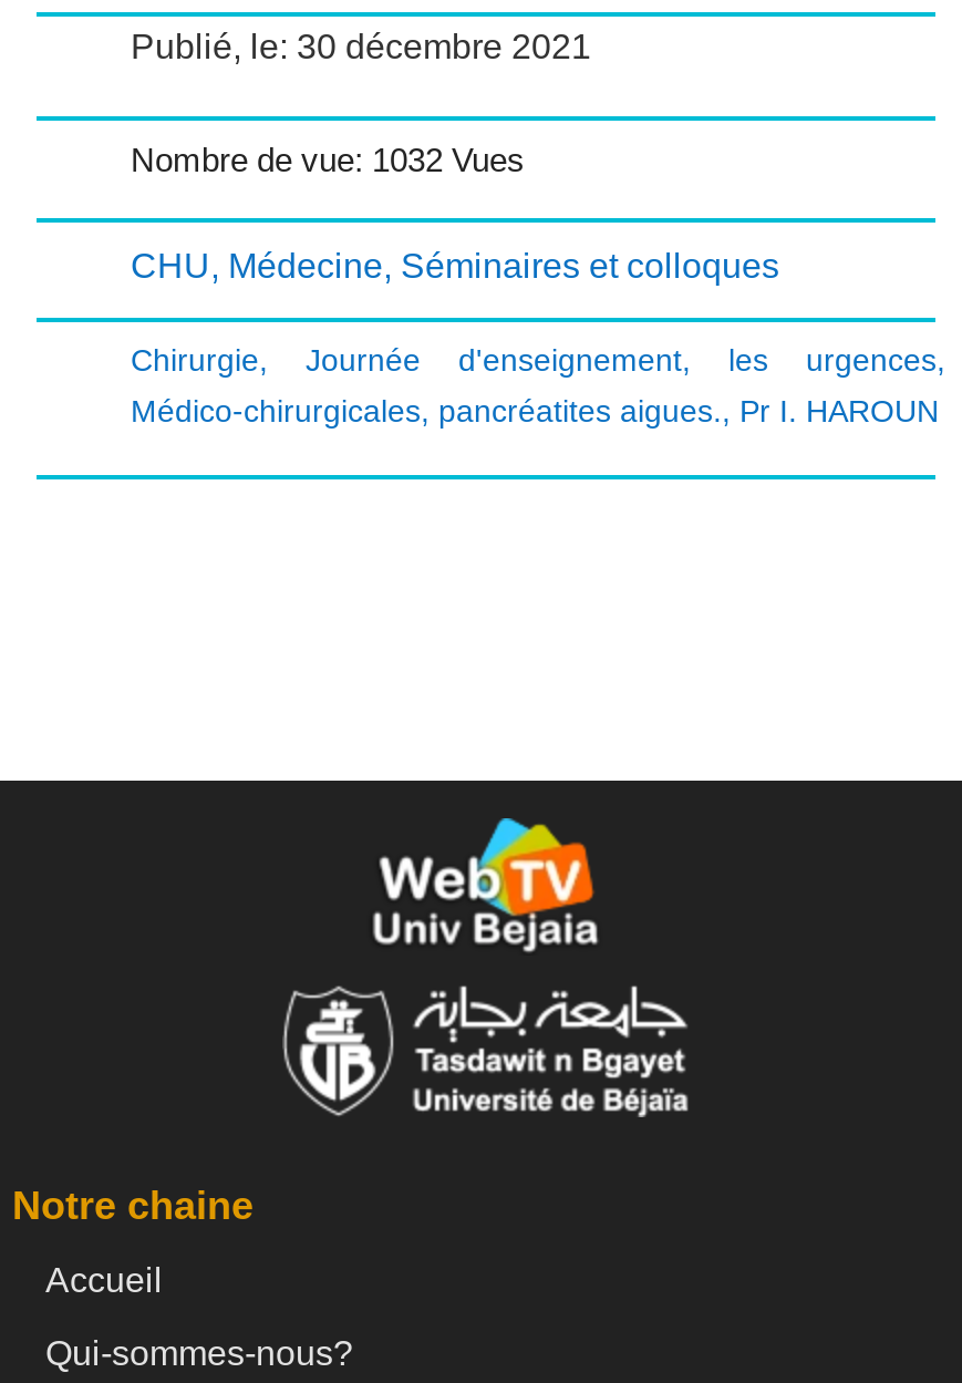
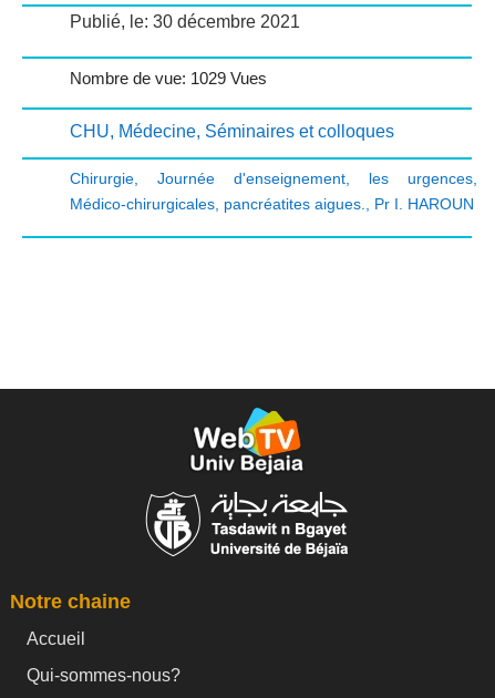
[131,140,525,177] Nombre de vue: 1032 Vues -> [69,68,266,87] Nombre de vue: 1029 Vues

